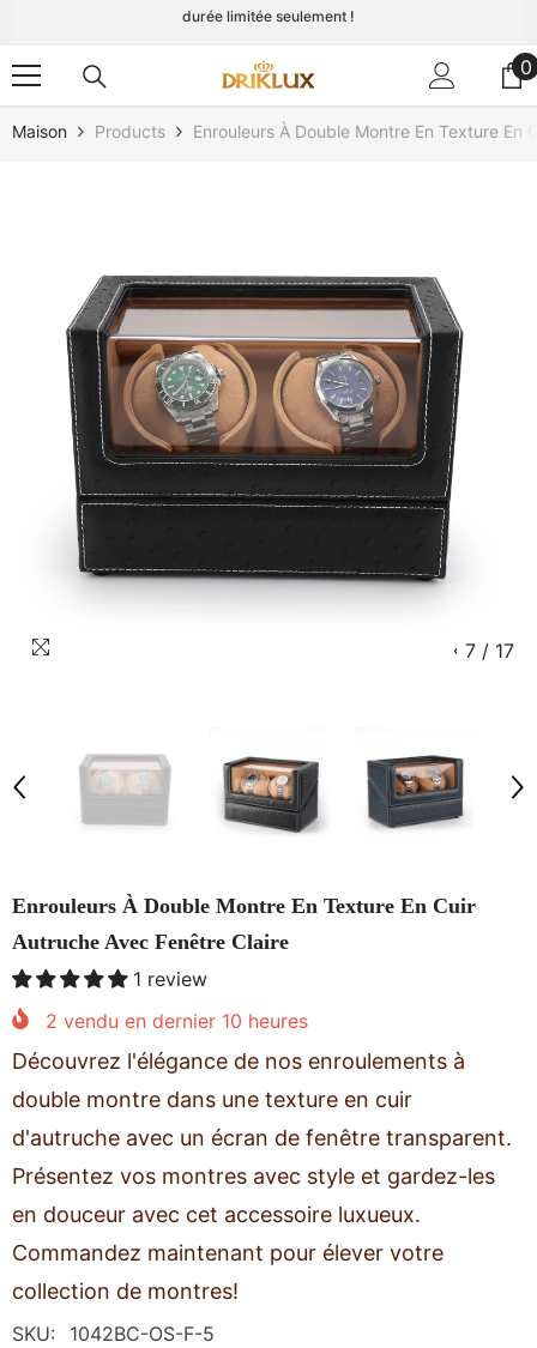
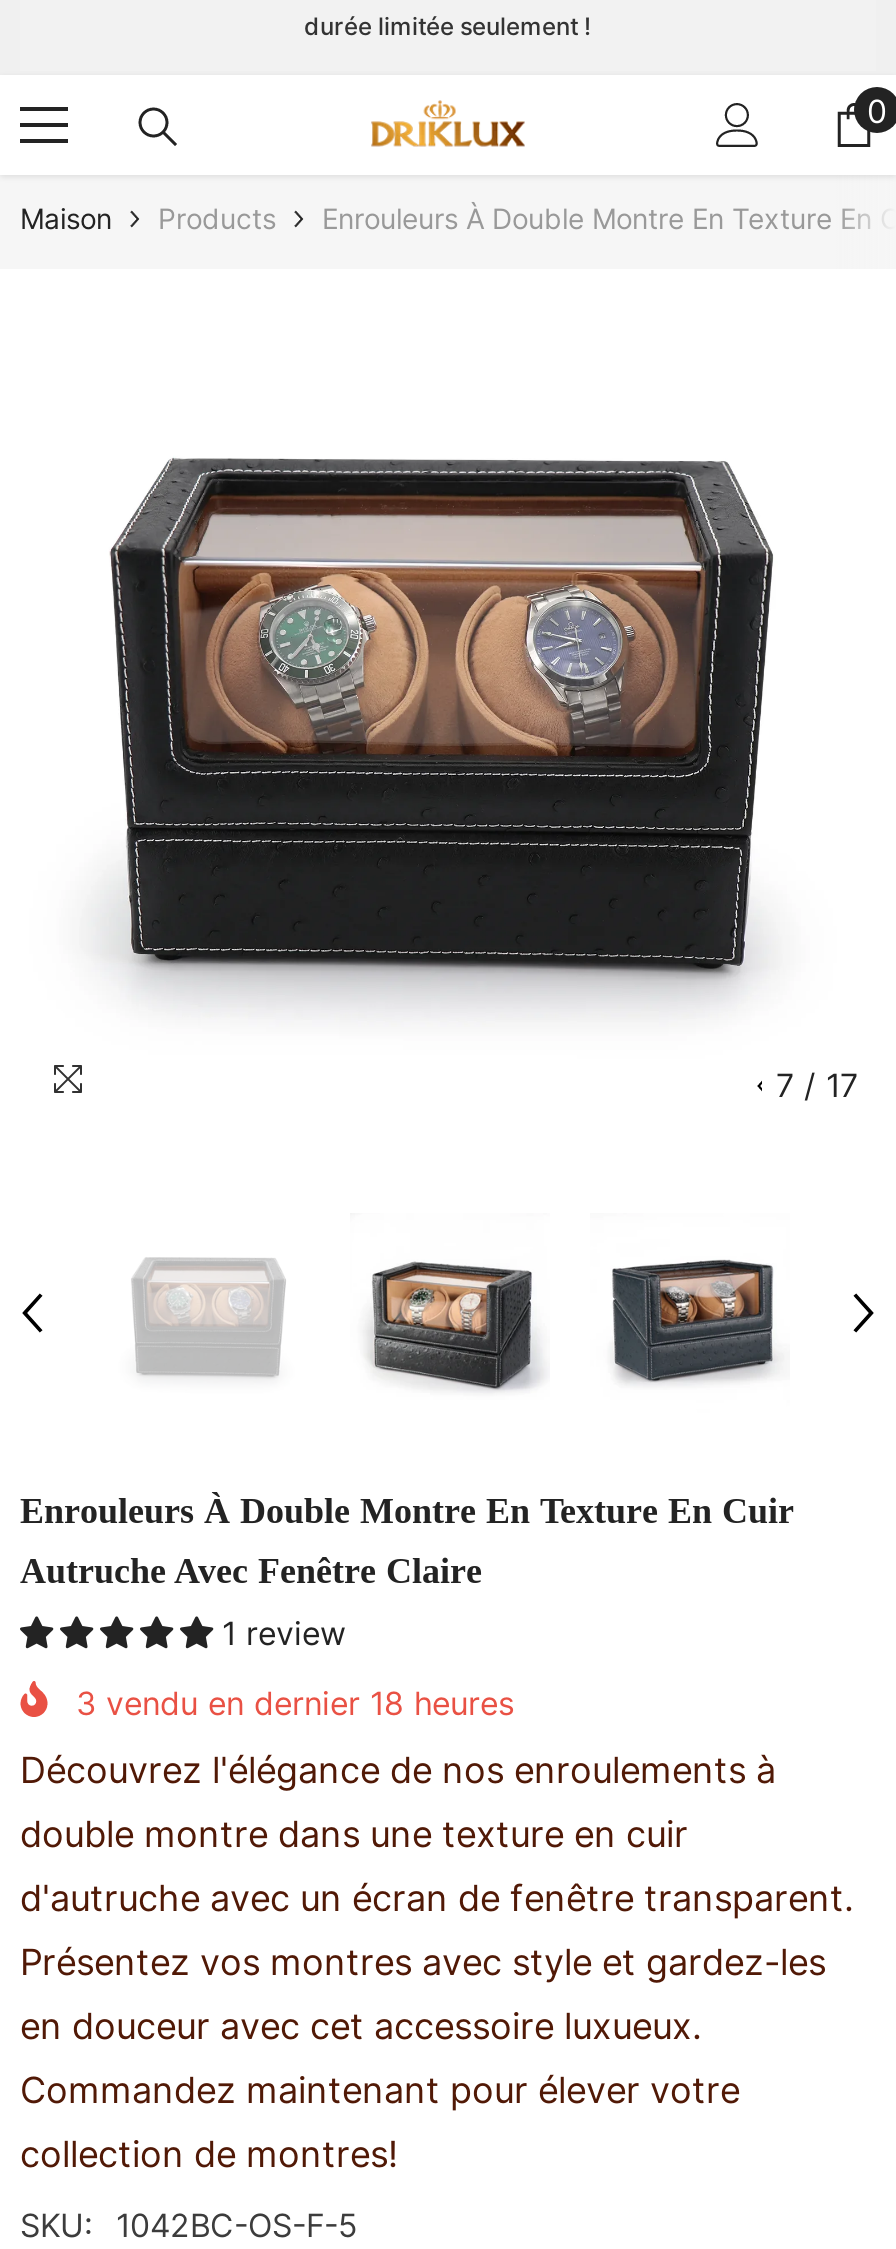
[46,1008,308,1032] 2 vendu en dernier 10 heures -> [76,1682,514,1722] 3 vendu en dernier 18 heures

